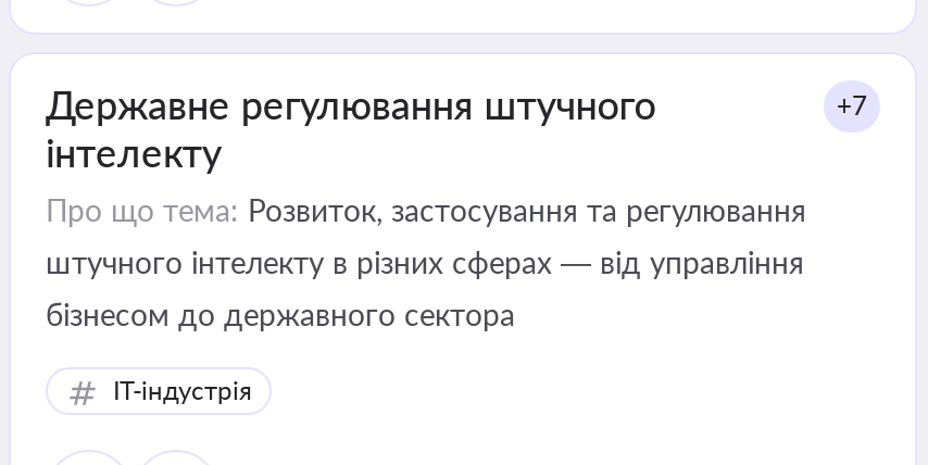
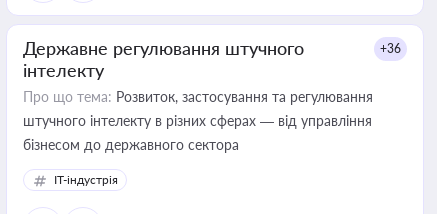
[837,89,867,122] +7 -> [380,41,401,56] +36

